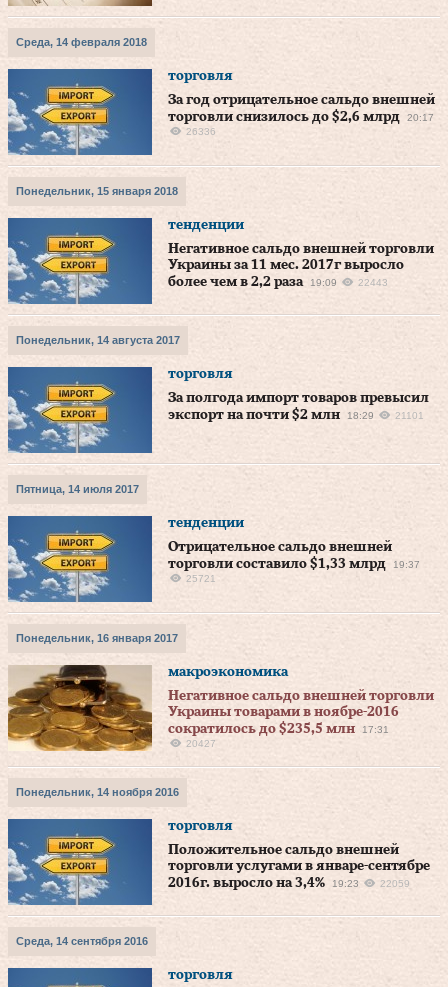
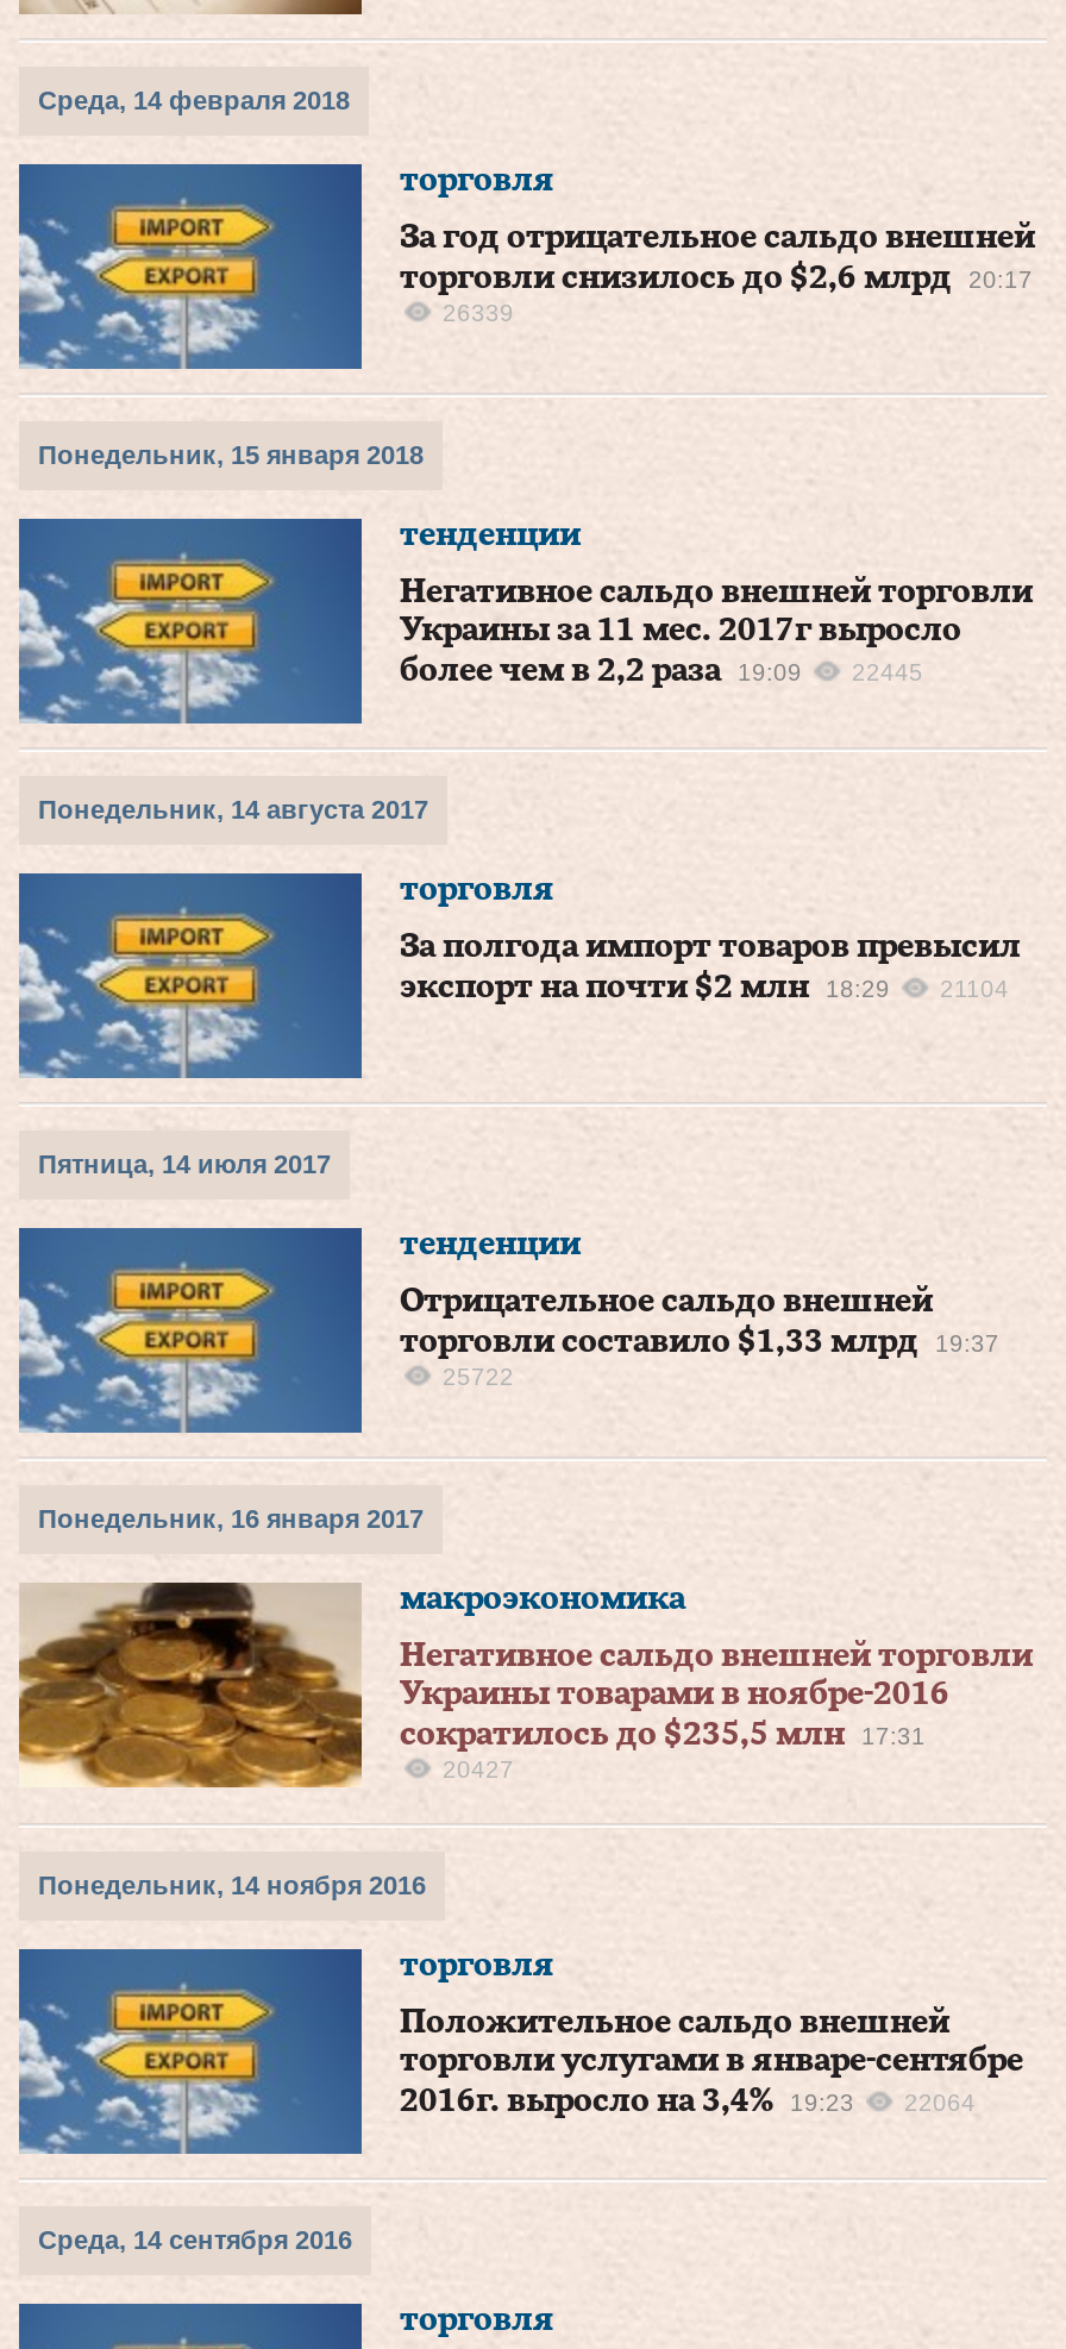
[186,126,216,137] 26336 -> [443,300,514,326] 26339
[168,275,388,289] более чем в 2,2 раза 19:09 22443 -> [400,654,923,688] более чем в 2,2 раза 19:09 22445
[168,408,424,422] экспорт на почти $2 млн 18:29 21101 -> [400,971,1009,1004] экспорт на почти $2 млн 18:29 21104
[186,573,216,584] 25721 -> [443,1364,514,1390] 25722
[168,876,410,890] 2016г. выросло на 3,4% 19:23 22059 -> [400,2085,976,2118] 2016г. выросло на 3,4% 19:23 22064

